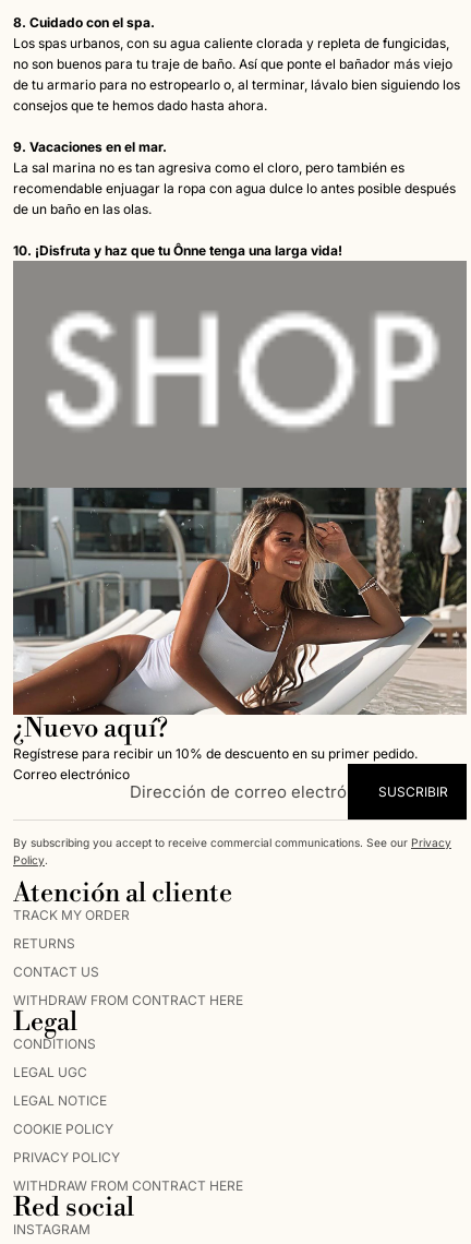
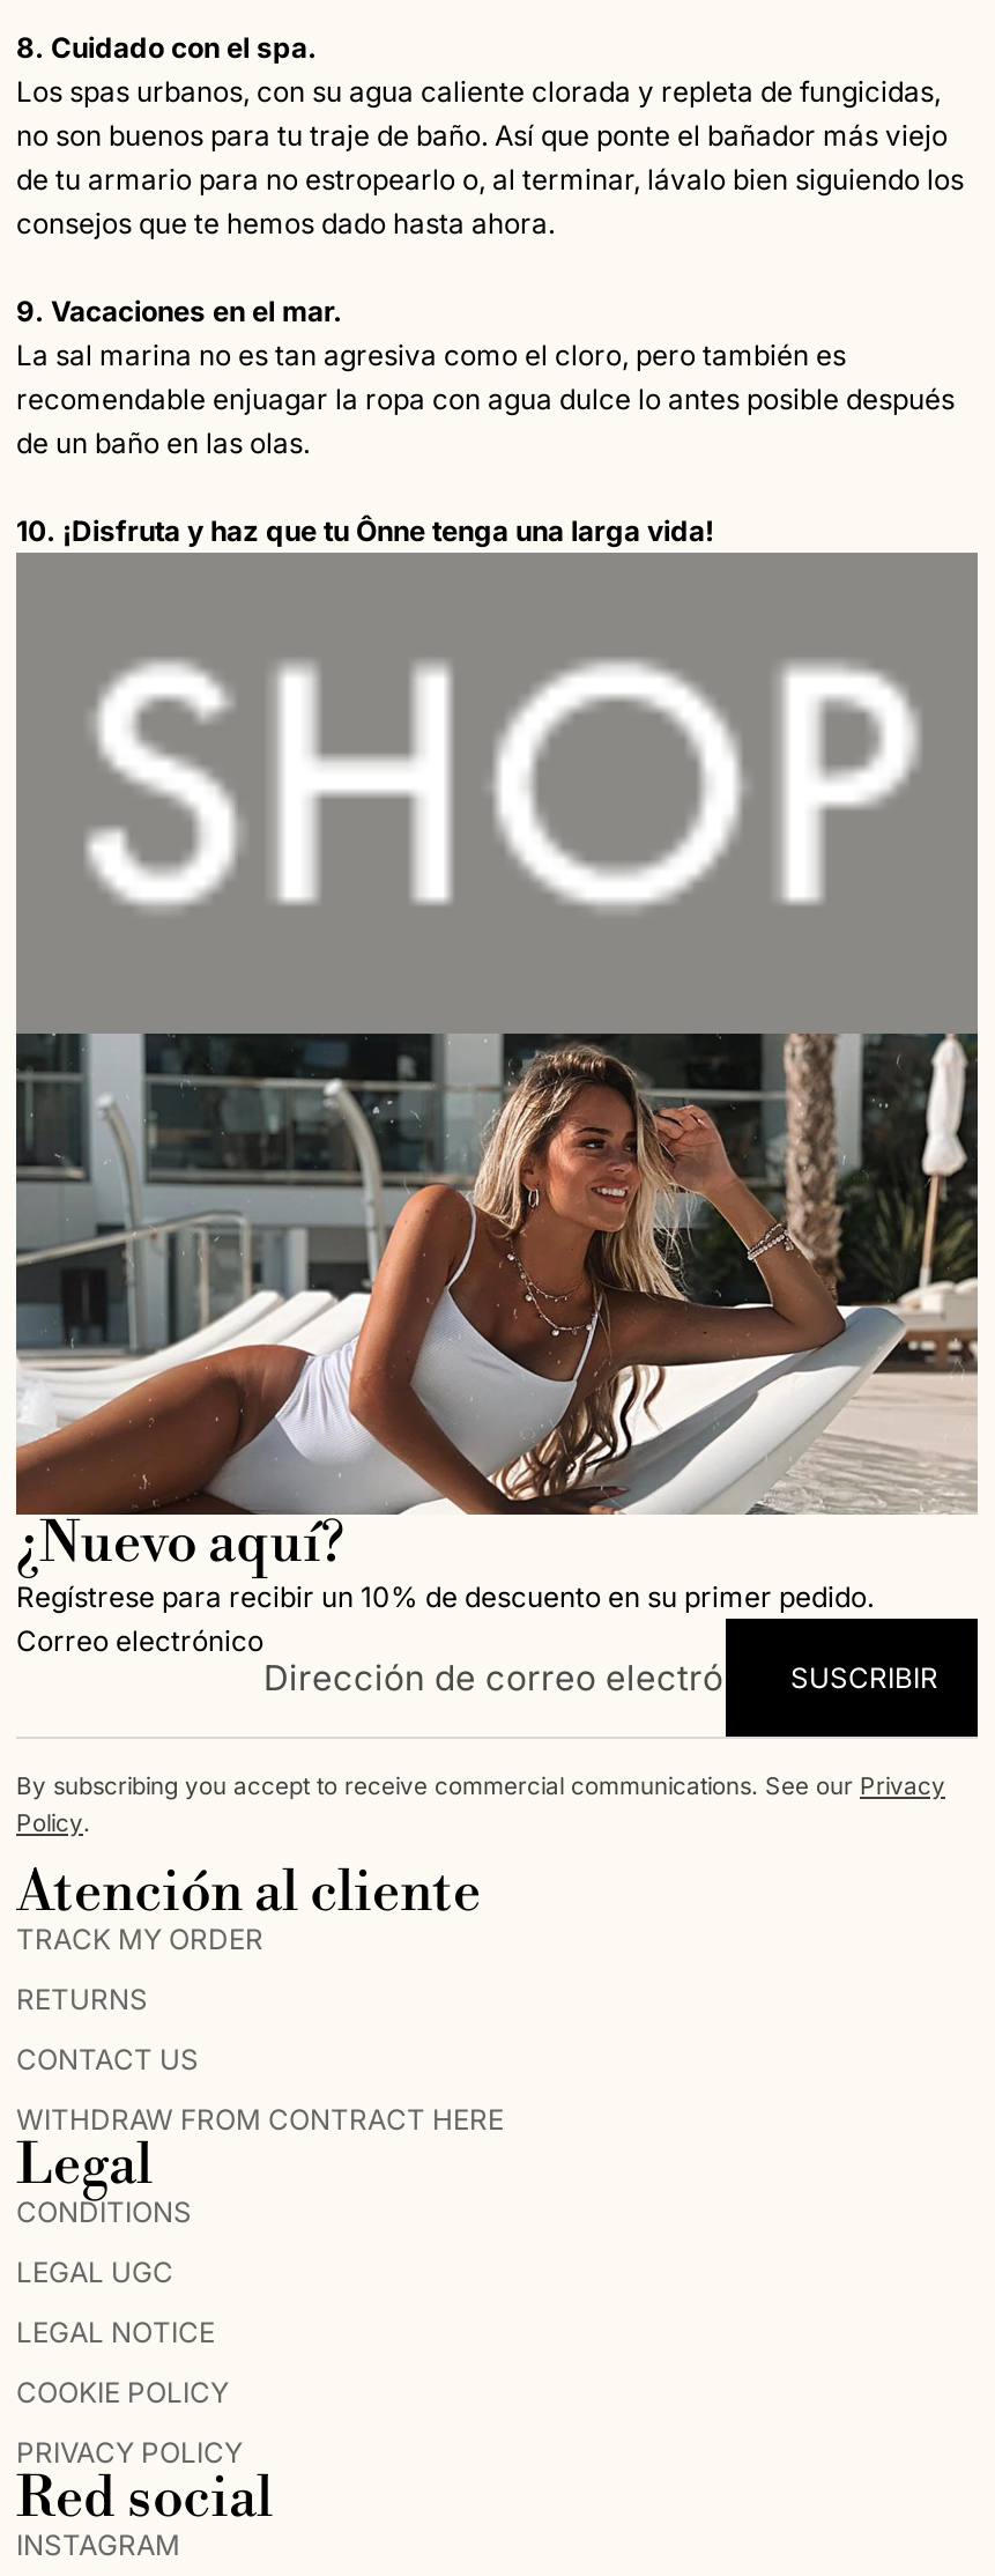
[13,1178,243,1194] WITHDRAW FROM CONTRACT HERE -> none

